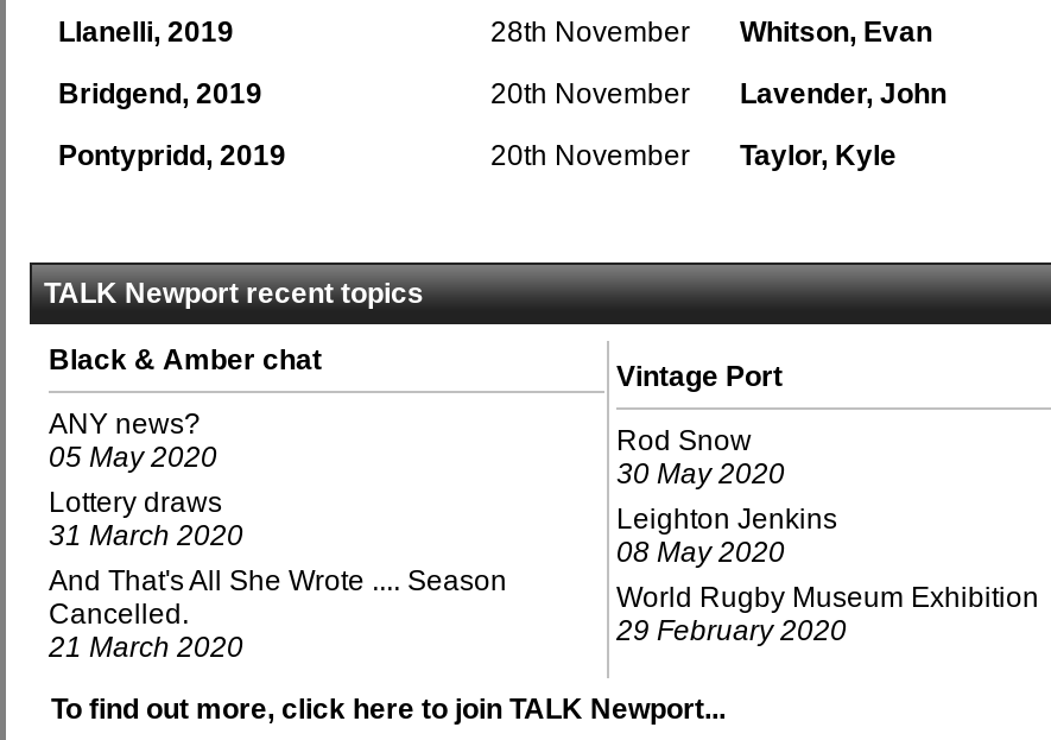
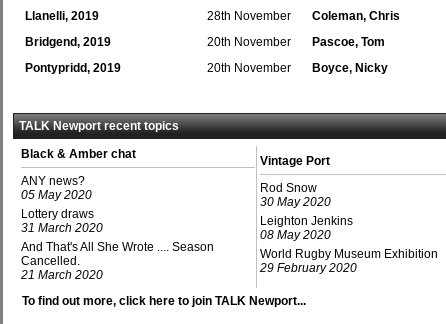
[740,15,932,49] Whitson, Evan -> [312,9,400,23] Coleman, Chris
[740,77,946,110] Lavender, John -> [312,35,385,49] Pascoe, Tom
[740,139,897,172] Taylor, Kyle -> [312,61,388,75] Boyce, Nicky

